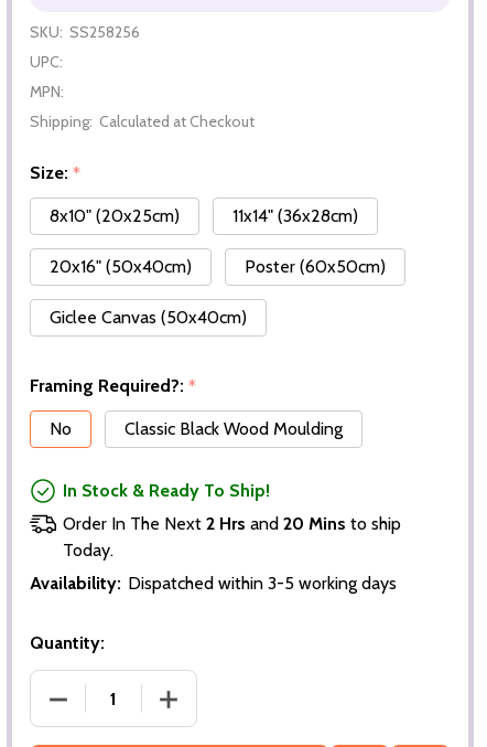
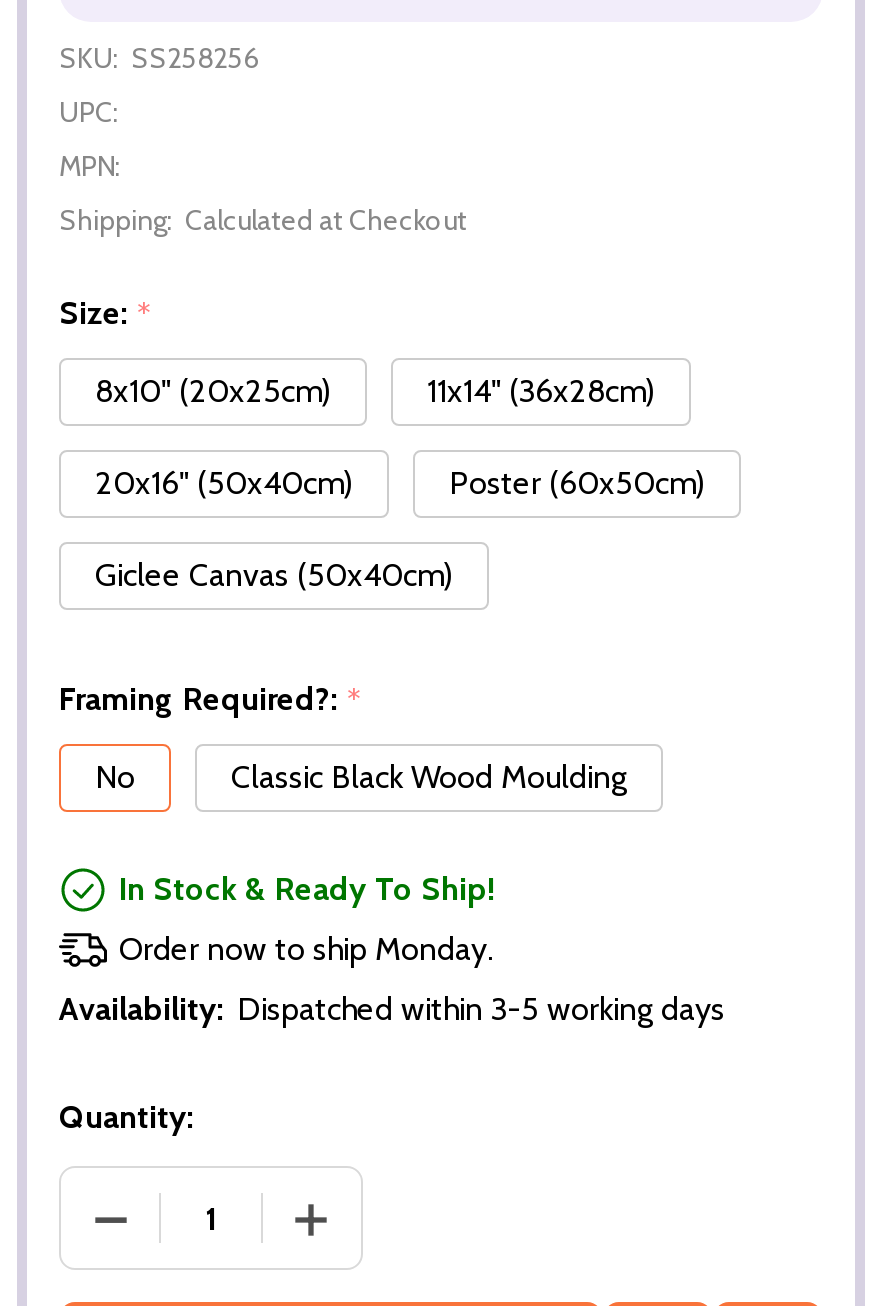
[62,513,401,561] Order In The Next 2 Hrs and 20 Mins to ship | Today. -> [119,930,493,968] Order now to ship Monday.

